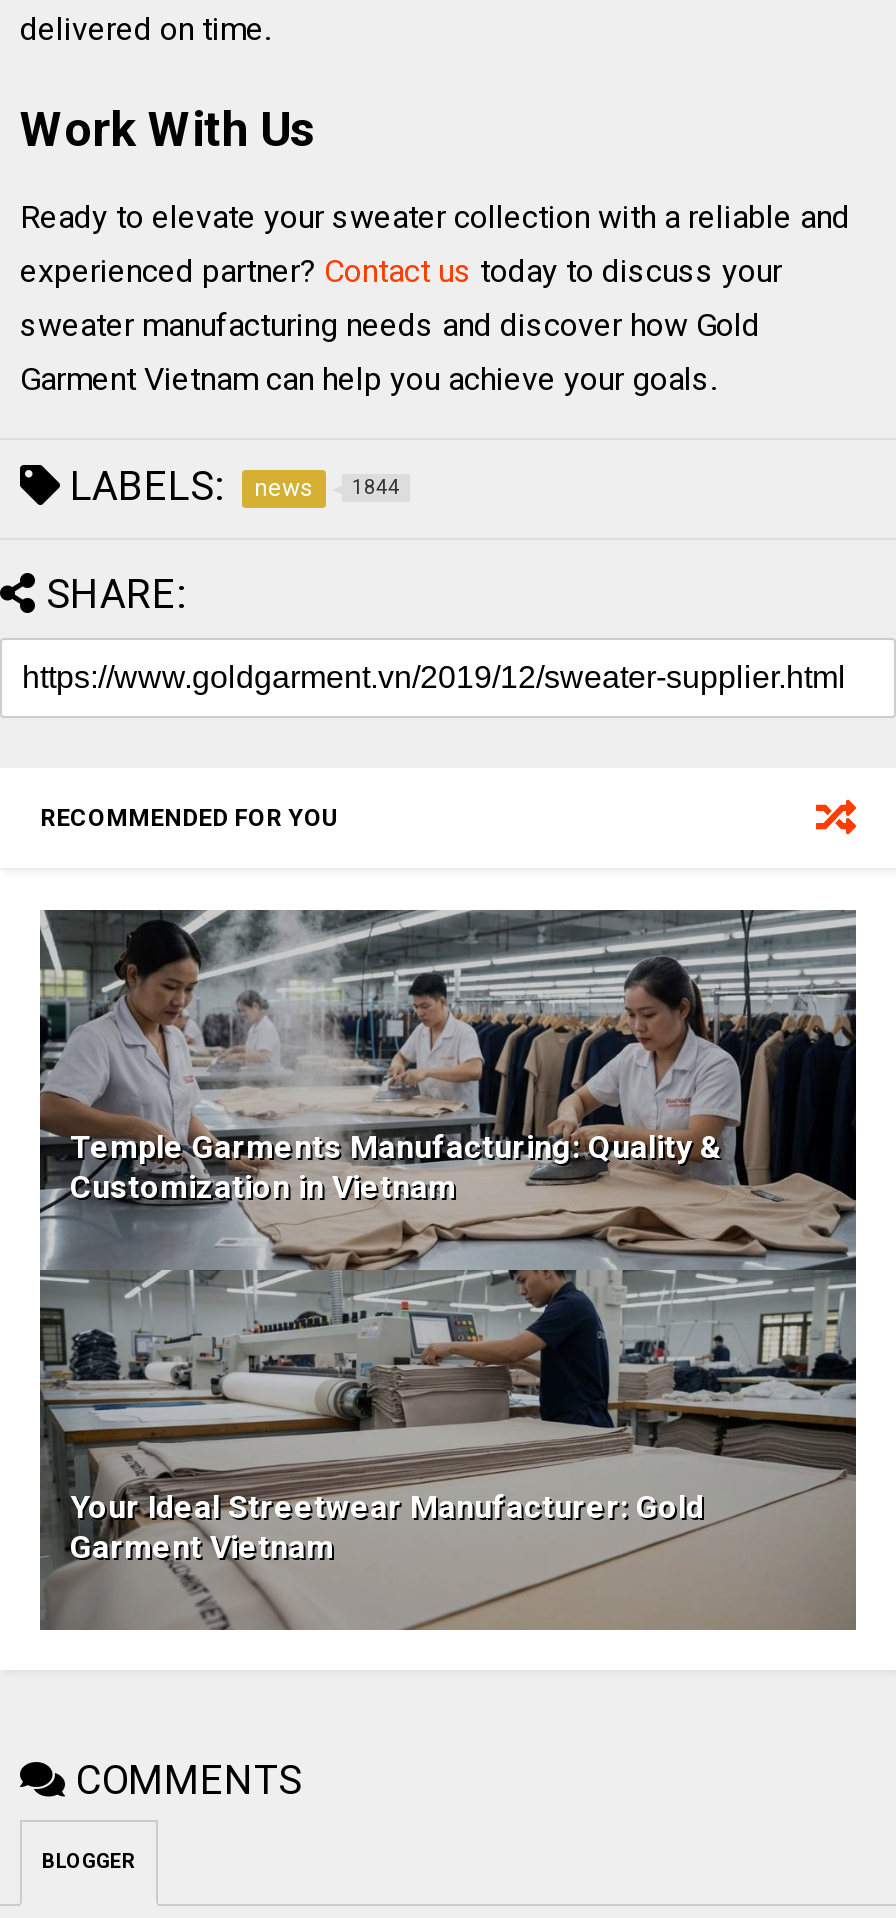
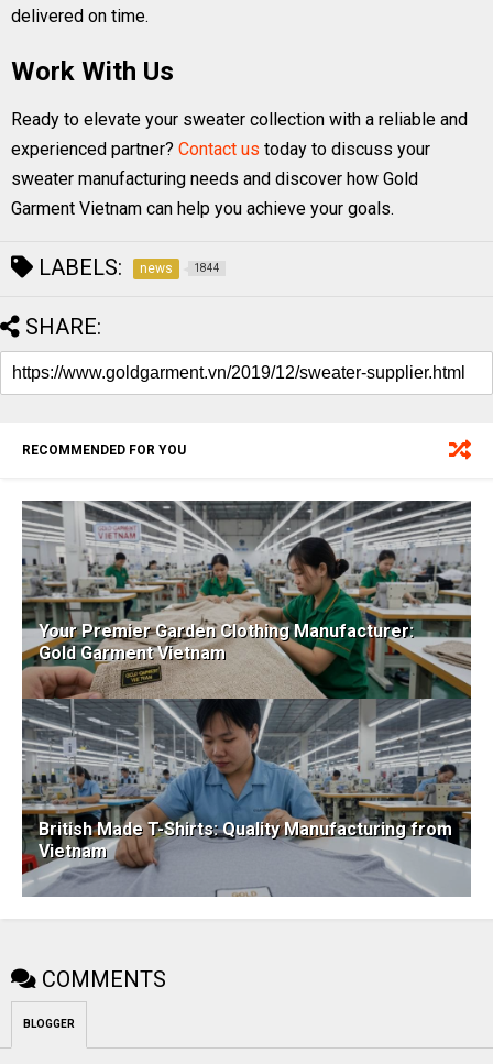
[38,910,858,1630] [image] | Temple Garments Manufacturing: Quality & | Customization in Vietnam -> [21,501,472,897] [image] | Your Premier Garden Clothing Manufacturer: | Gold Garment Vietnam
[70,1487,704,1565] Your Ideal Streetwear Manufacturer: Gold | Garment Vietnam -> [39,818,452,861] British Made T-Shirts: Quality Manufacturing from | Vietnam

